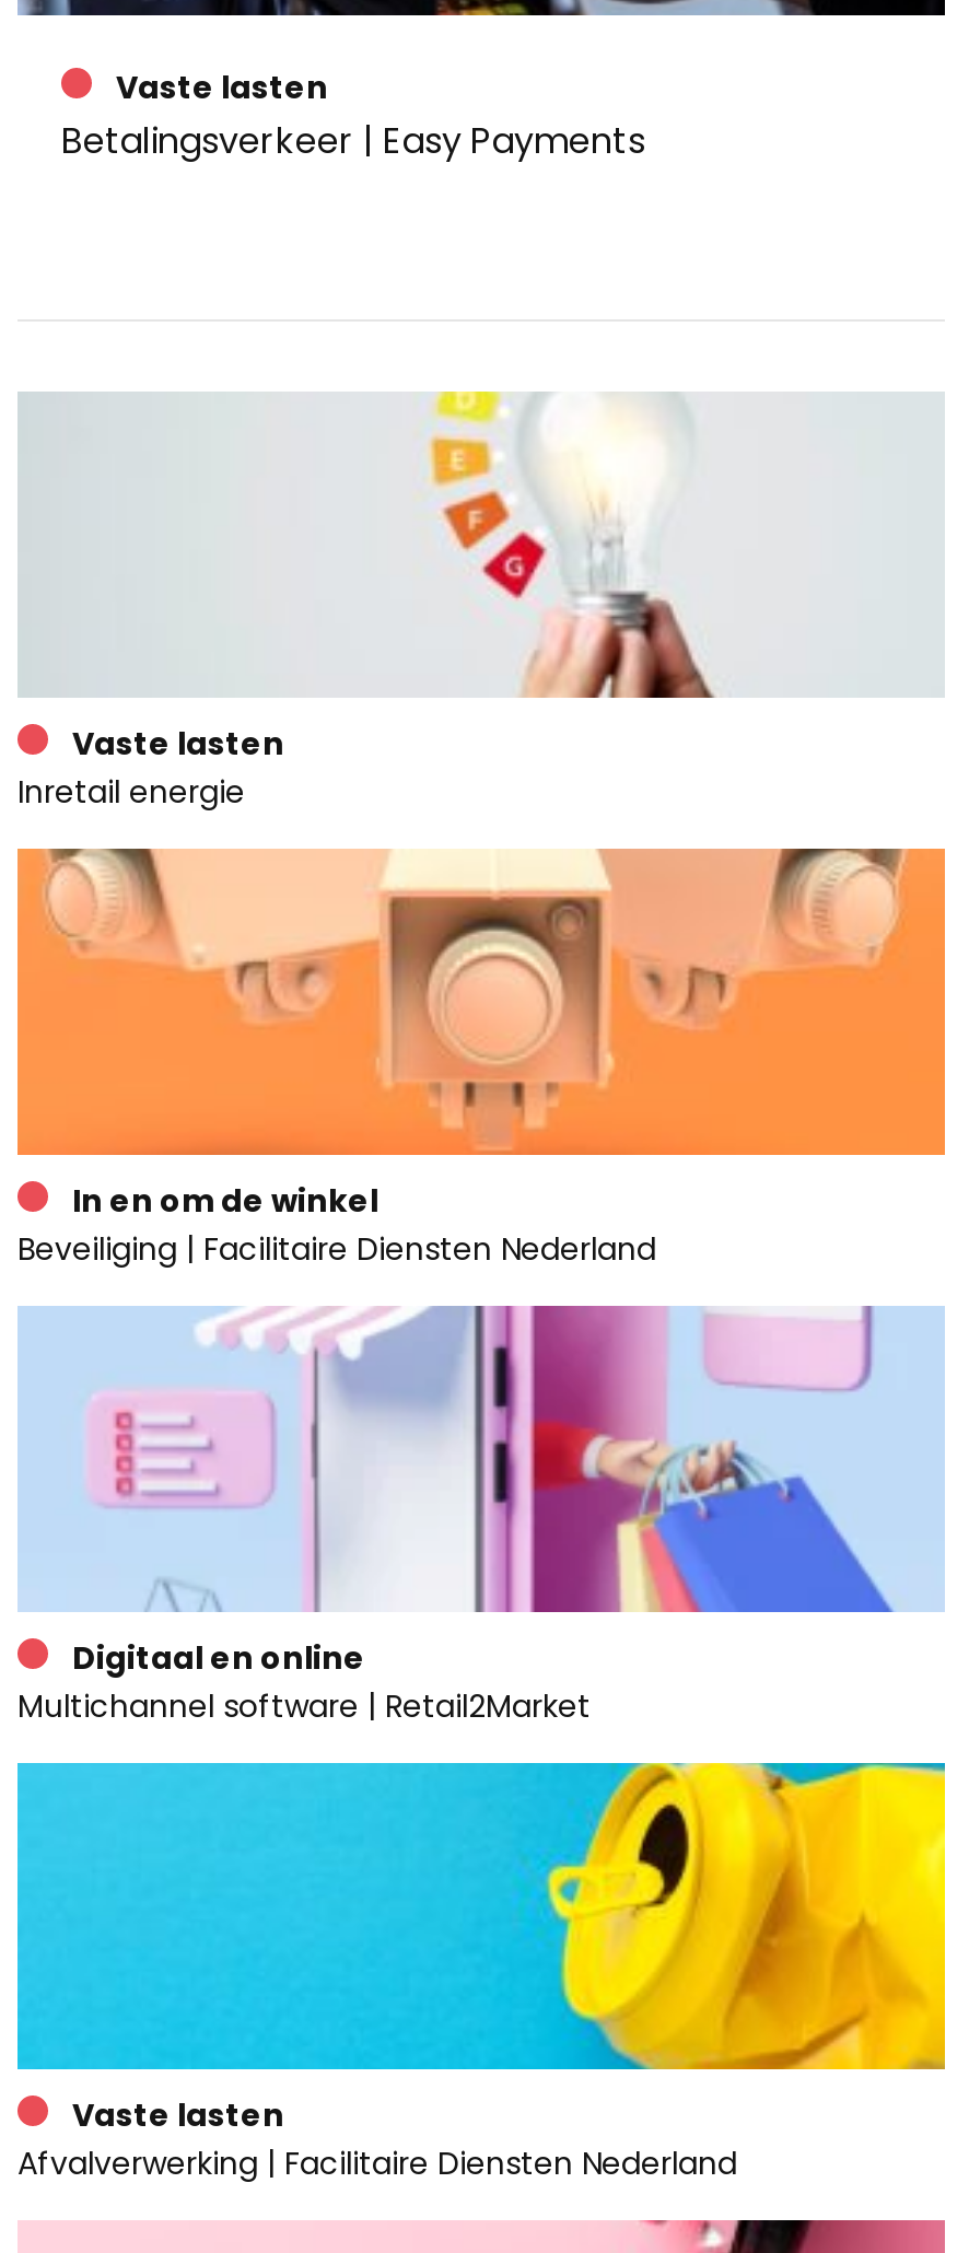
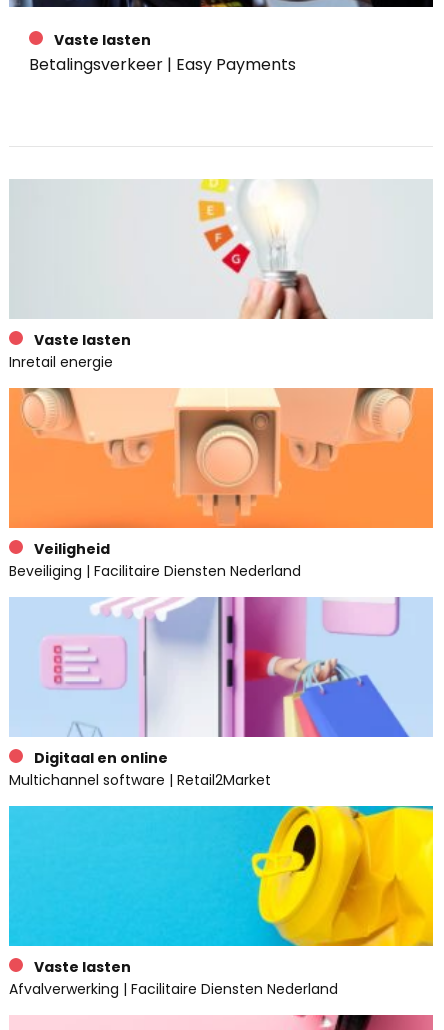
[72,1178,378,1222] In en om de winkel -> [34,538,110,558] Veiligheid

